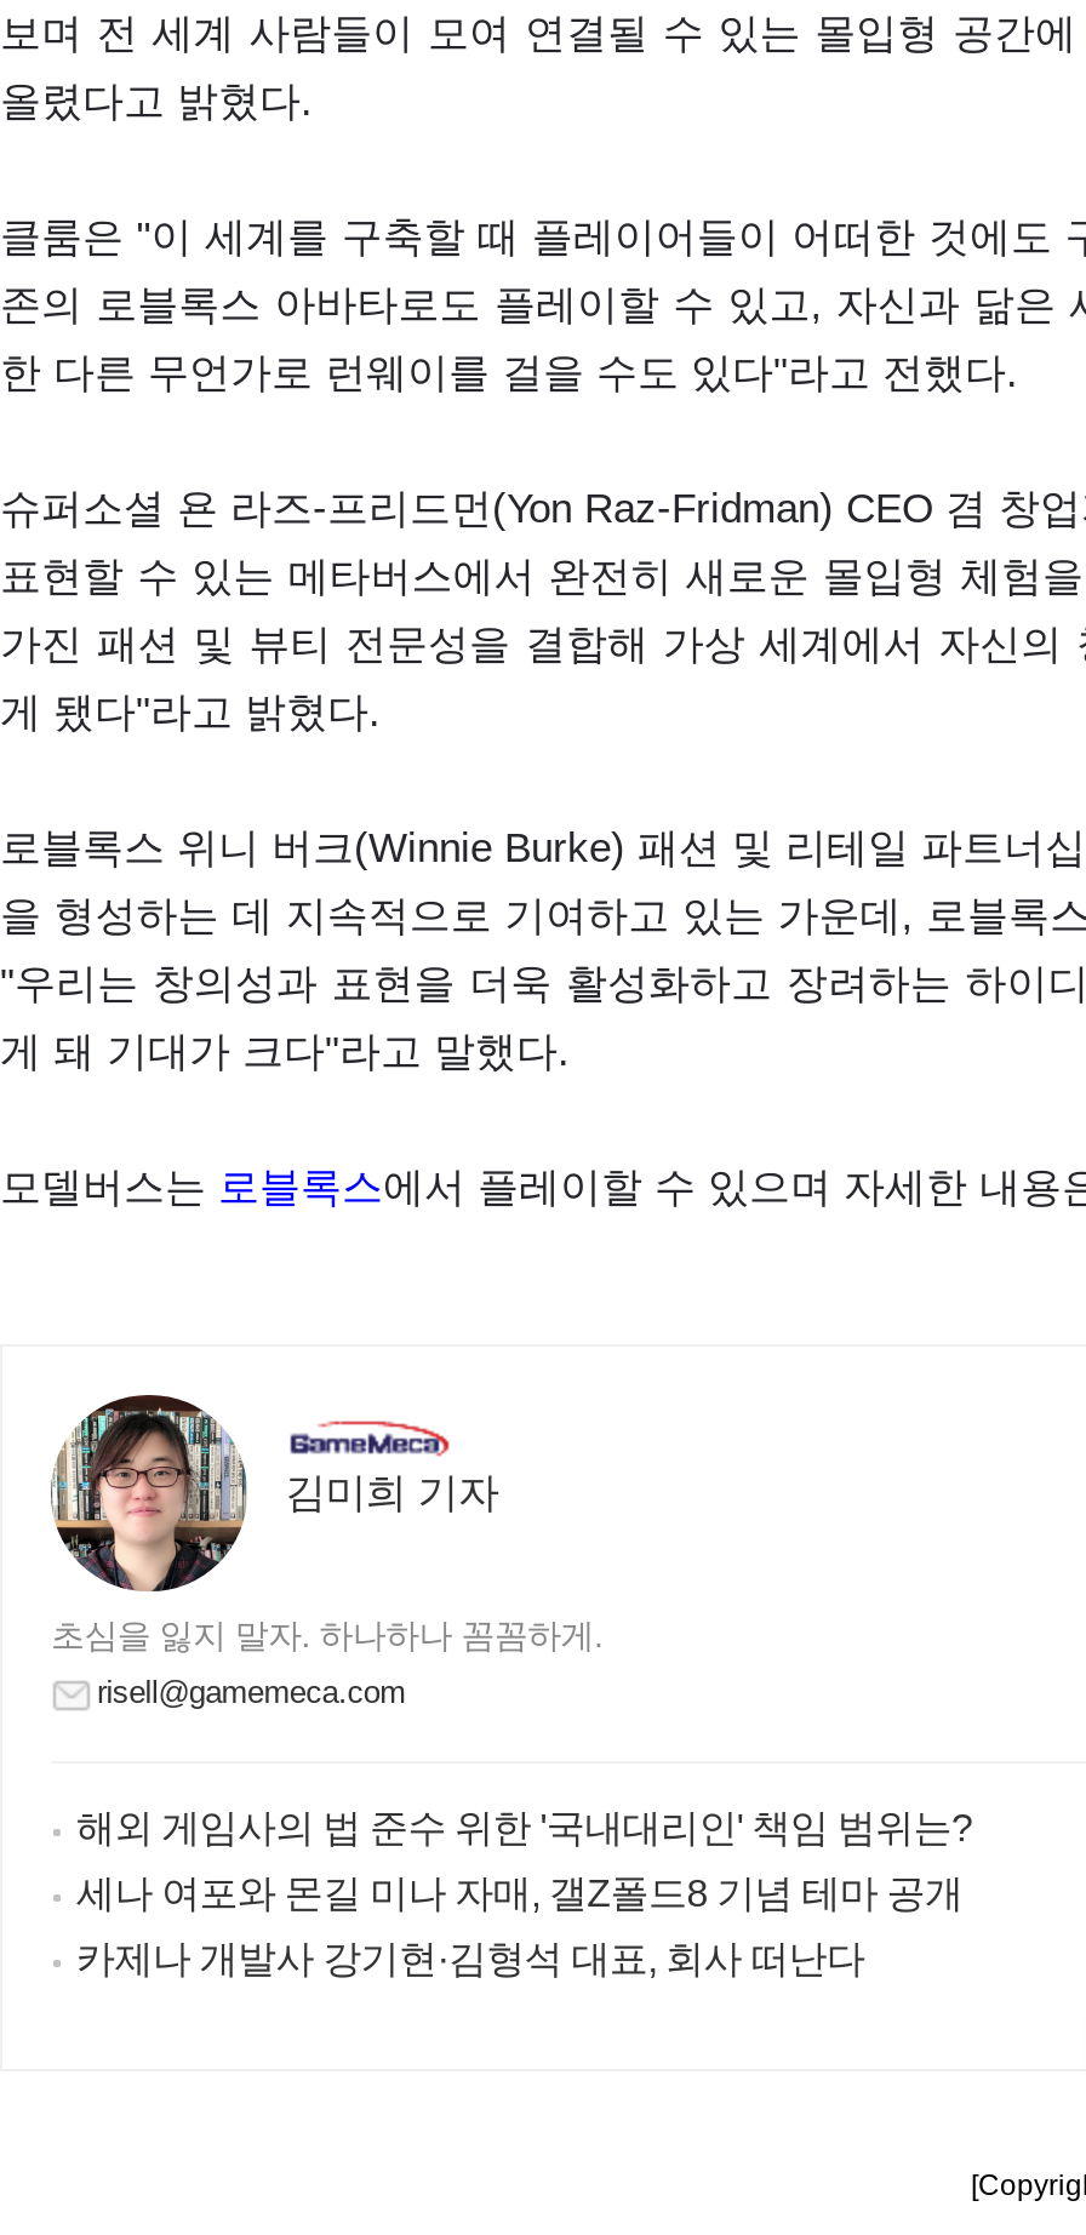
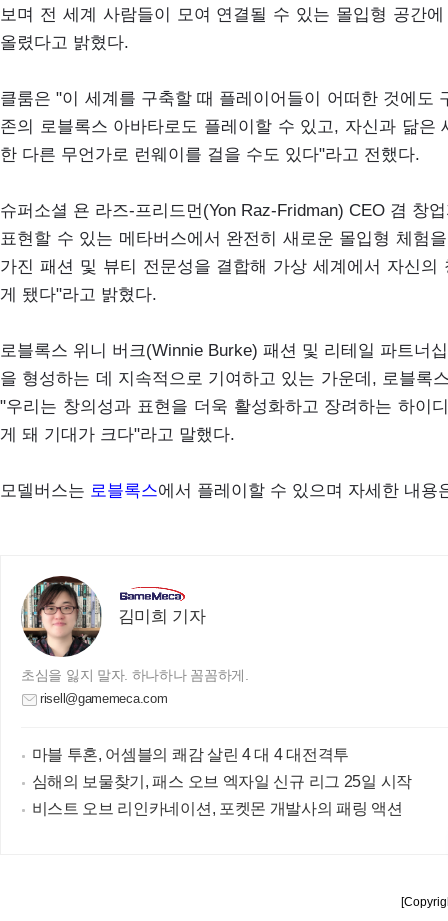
[76,1807,973,1848] 해외 게임사의 법 준수 위한 '국내대리인' 책임 범위는? -> [31,746,349,763] 마블 투혼, 어셈블의 쾌감 살린 4 대 4 대전격투
[76,1872,963,1914] 세나 여포와 몬길 미나 자매, 갤Z폴드8 기념 테마 공개 -> [31,773,412,790] 심해의 보물찾기, 패스 오브 엑자일 신규 리그 25일 시작
[76,1938,865,1979] 카제나 개발사 강기현·김형석 대표, 회사 떠난다 -> [31,800,403,817] 비스트 오브 리인카네이션, 포켓몬 개발사의 패링 액션

